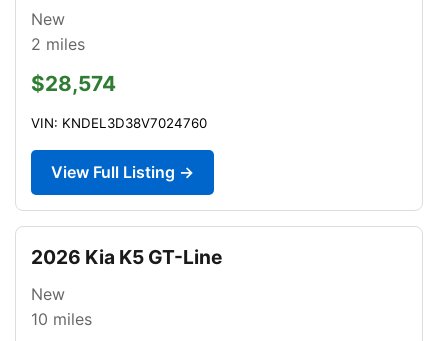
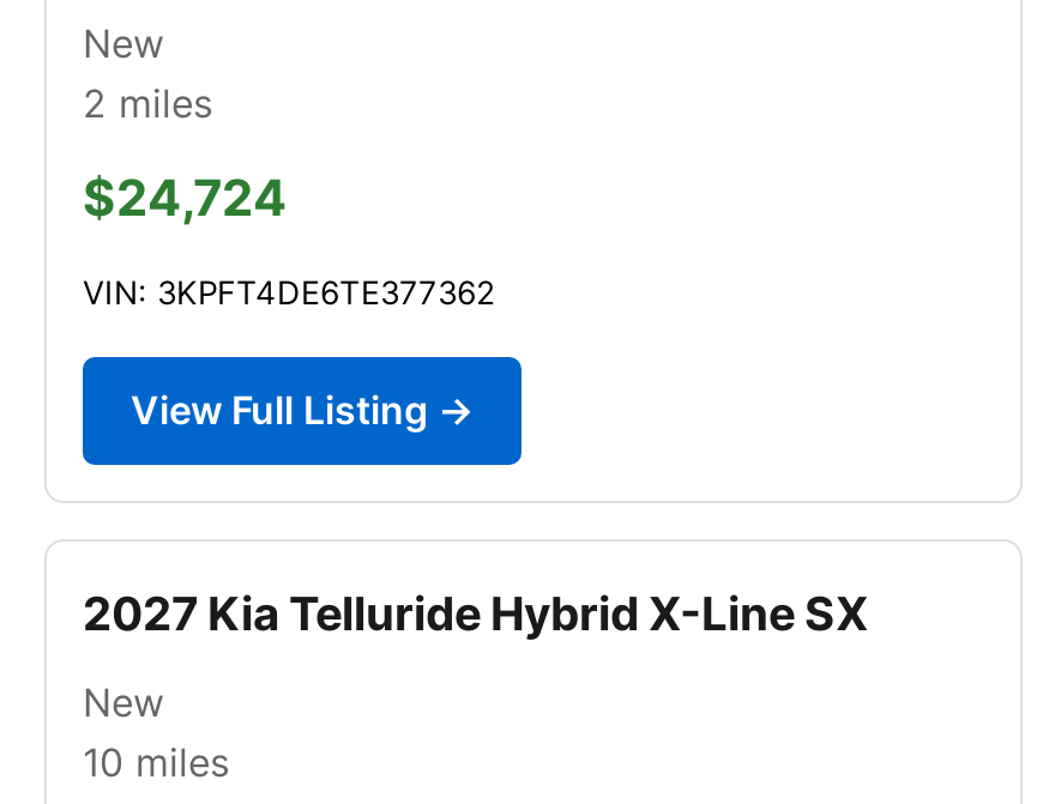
[31,71,116,96] $28,574 -> [83,168,287,227] $24,724
[31,115,207,131] VIN: KNDEL3D38V7024760 -> [83,273,495,311] VIN: 3KPFT4DE6TE377362
[31,245,222,269] 2026 Kia K5 GT-Line -> [83,584,869,642] 2027 Kia Telluride Hybrid X-Line SX

